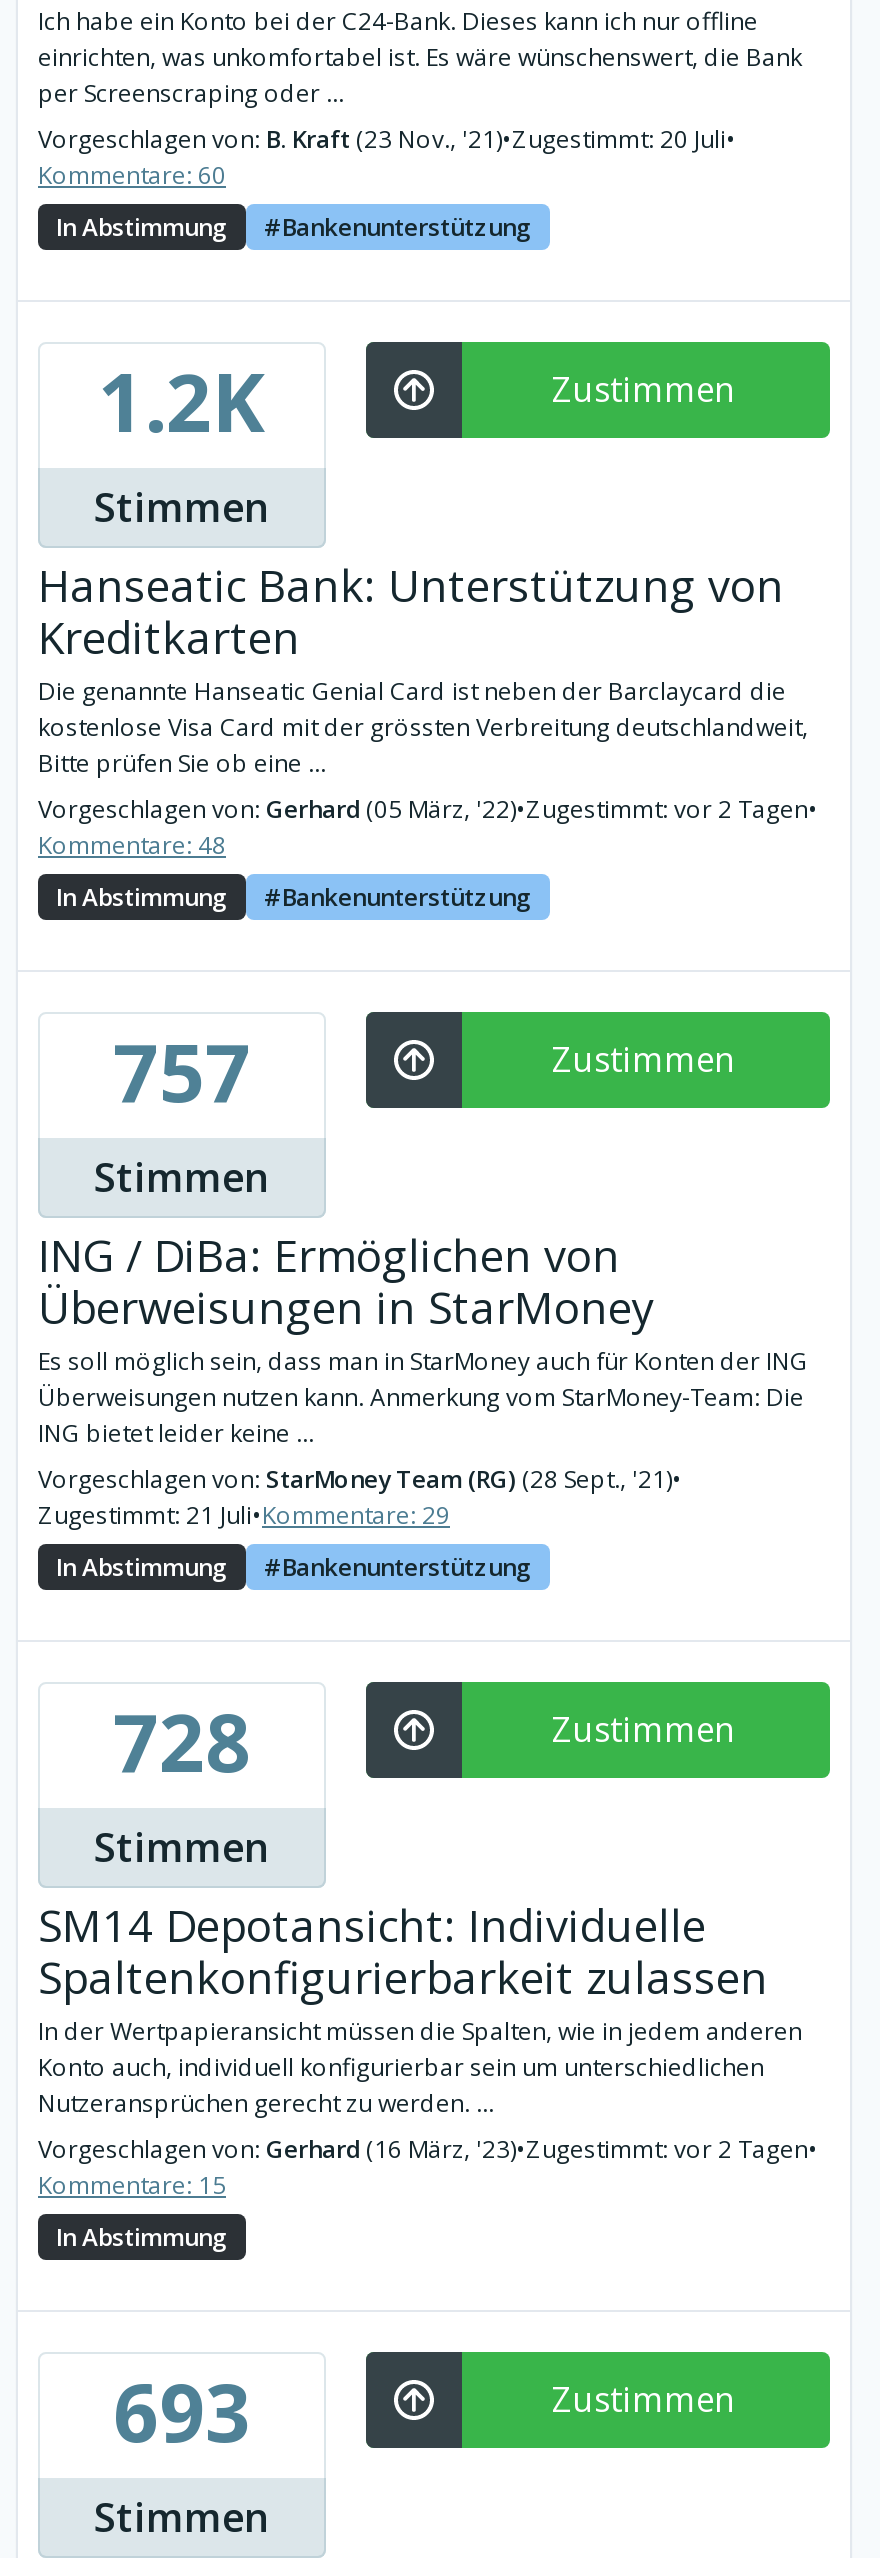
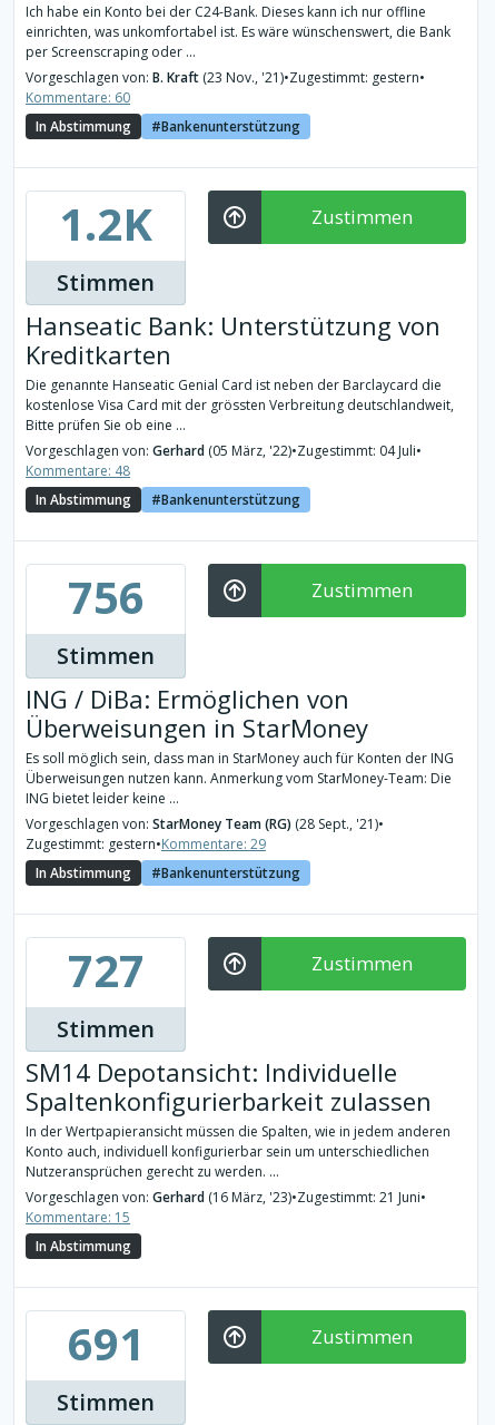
[38,122,736,156] Vorgeschlagen von: B. Kraft (23 Nov., '21) •Zugestimmt: 20 Juli• -> [26,68,425,87] Vorgeschlagen von: B. Kraft (23 Nov., '21) •Zugestimmt: gestern•
[38,792,818,826] Vorgeschlagen von: Gerhard (05 März, '22)•Zugestimmt: vor 2 Tagen• -> [26,441,422,460] Vorgeschlagen von: Gerhard (05 März, '22)•Zugestimmt: 04 Juli•
[113,1016,251,1126] 757 -> [67,566,144,627] 756
[38,1498,450,1532] Zugestimmt: 21 Juli•Kommentare: 29 -> [26,834,266,853] Zugestimmt: gestern•Kommentare: 29
[113,1686,251,1796] 728 -> [67,939,144,1001] 727
[38,2132,818,2166] Vorgeschlagen von: Gerhard (16 März, '23)•Zugestimmt: vor 2 Tagen• -> [26,1188,426,1207] Vorgeschlagen von: Gerhard (16 März, '23)•Zugestimmt: 21 Juni•
[113,2356,251,2466] 693 -> [67,1312,144,1374] 691

